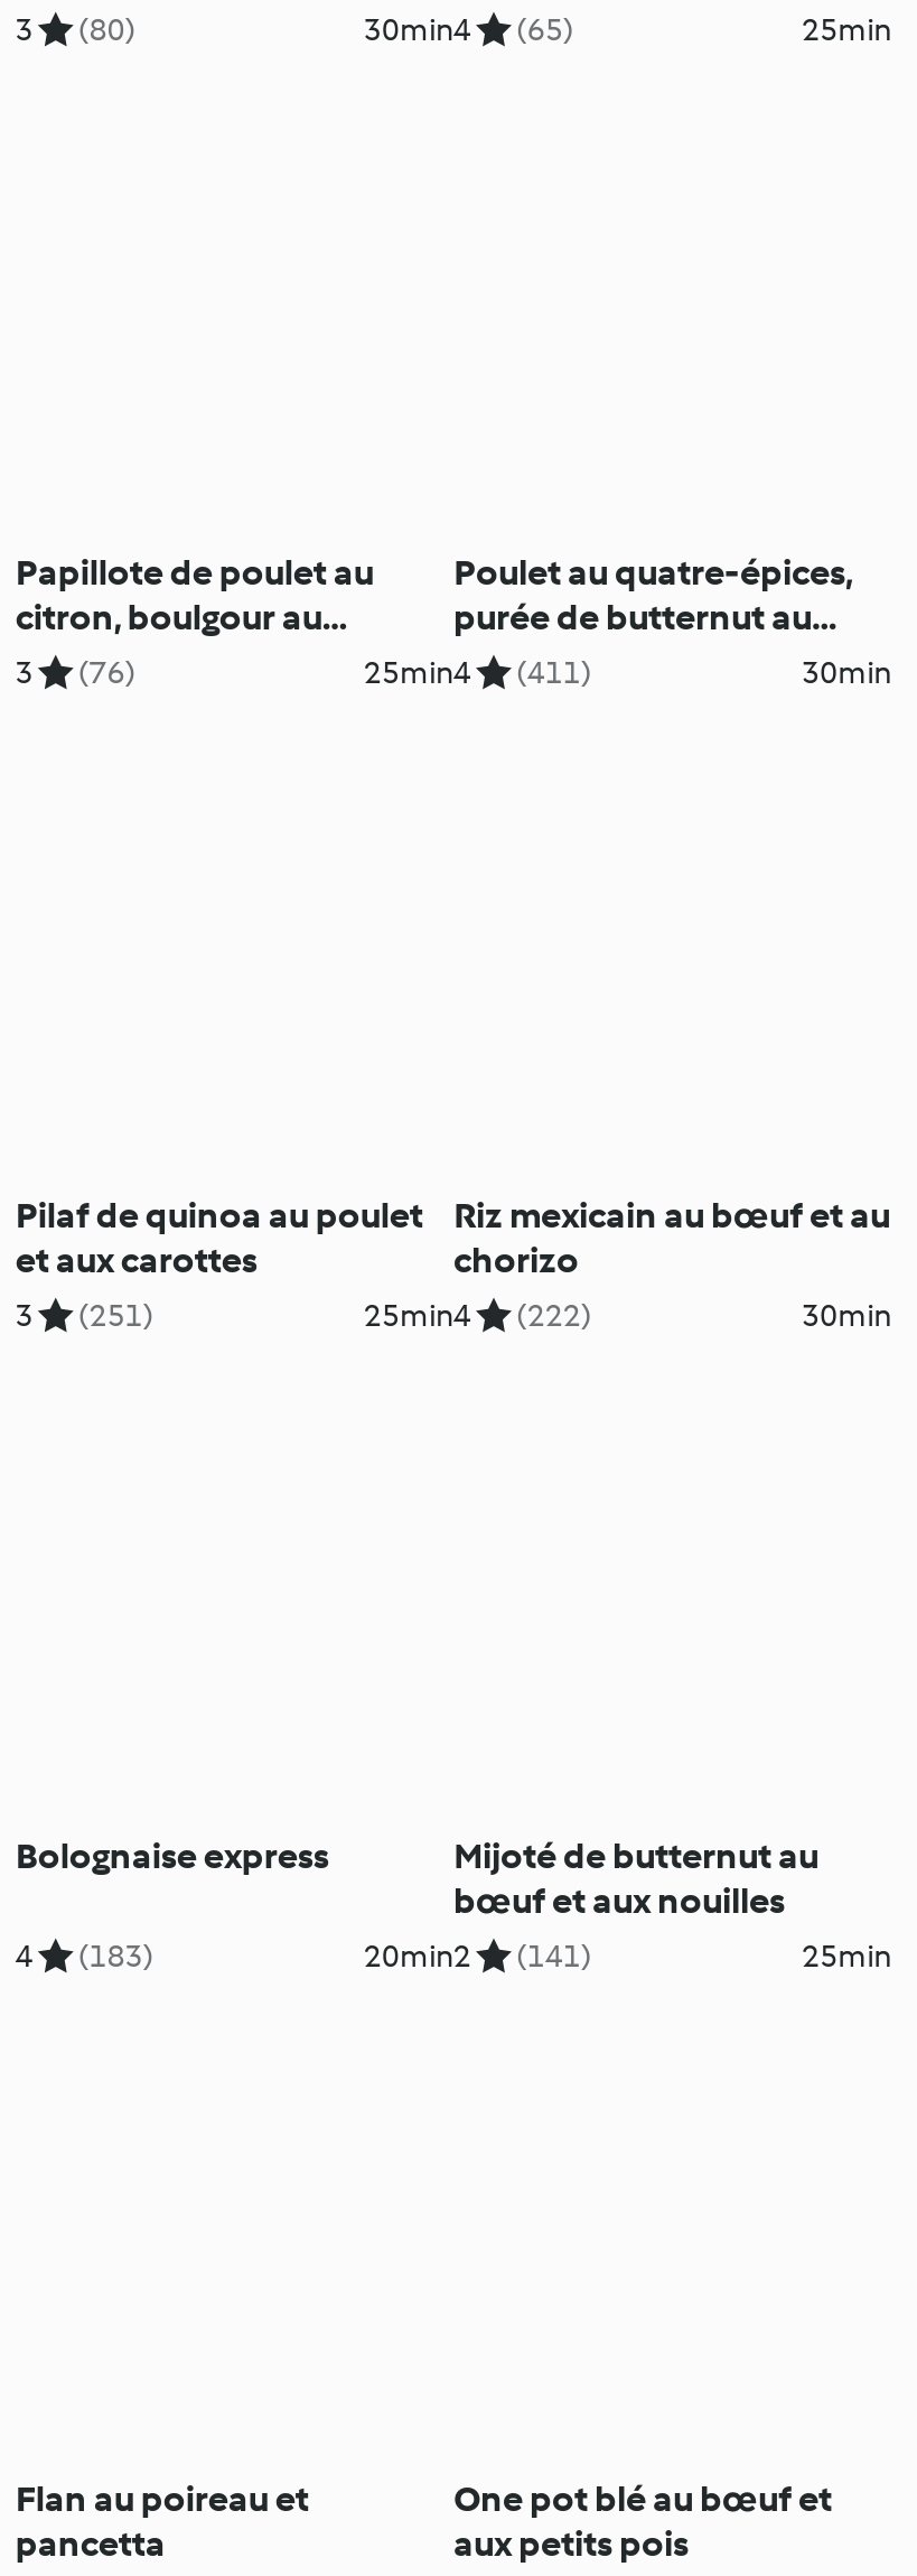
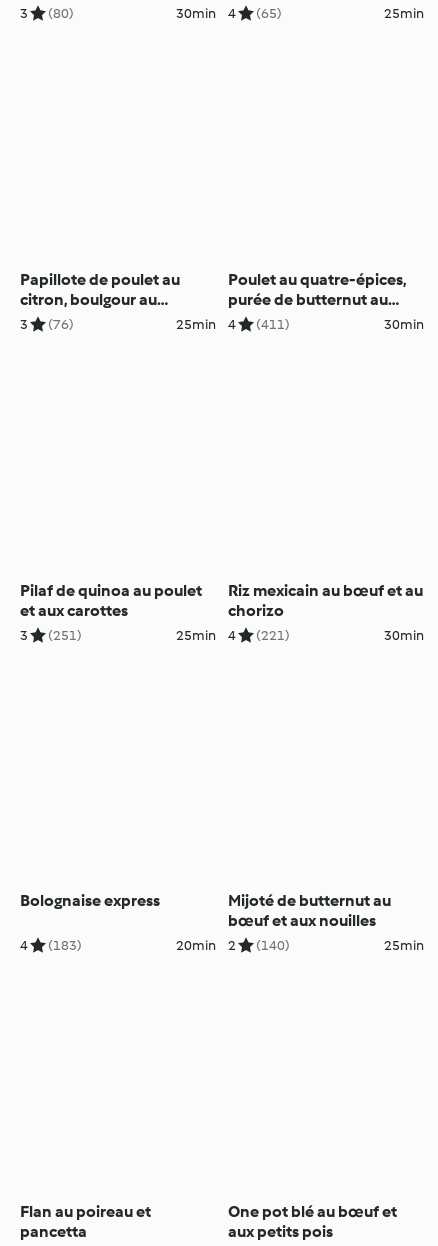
[364,1296,592,1334] 25min 4 (222) -> [176,627,290,644] 25min 4 (221)
[364,1938,592,1976] 20min 2 (141) -> [176,937,290,954] 20min 2 (140)

